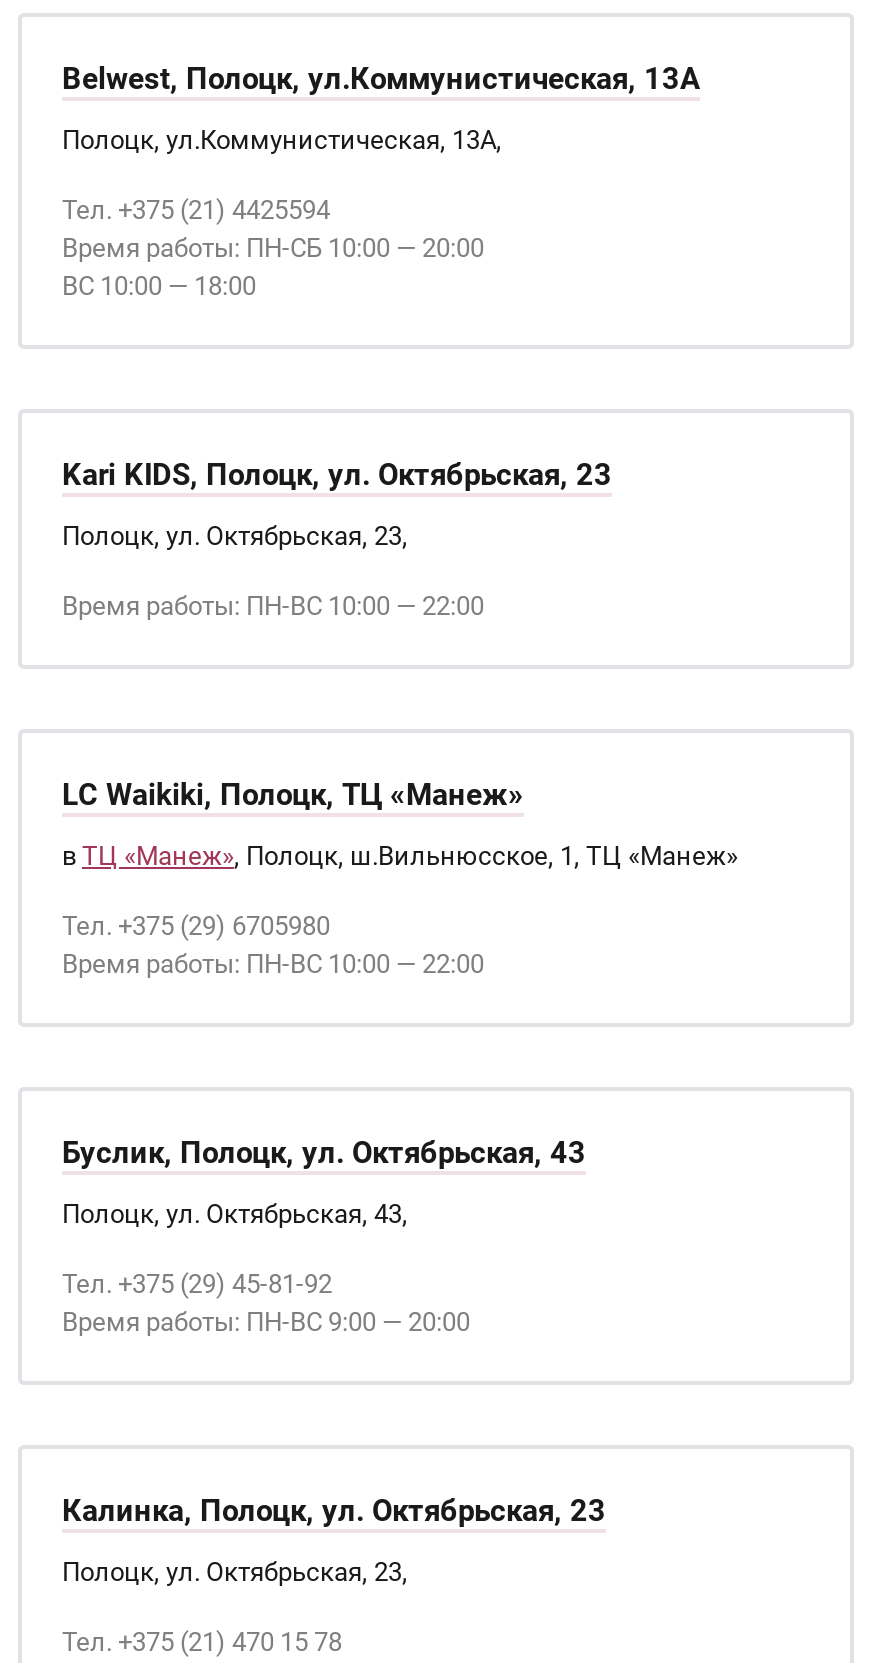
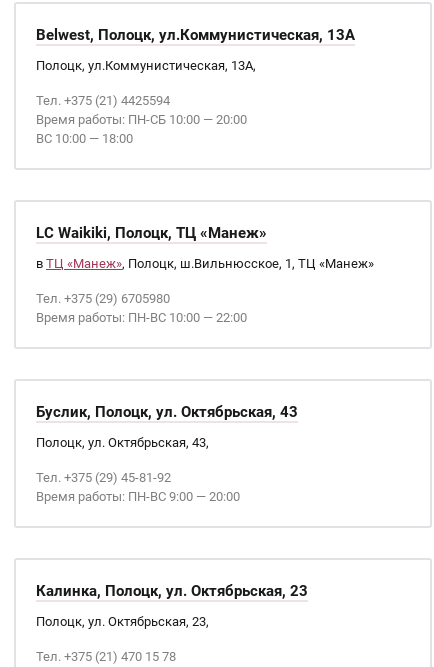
[62,457,612,621] Kari KIDS, Полоцк, ул. Октябрьская, 23 | Полоцк, ул. Октябрьская, 23, | Время работы: ПН-ВС 10:00 — 22:00 -> none

